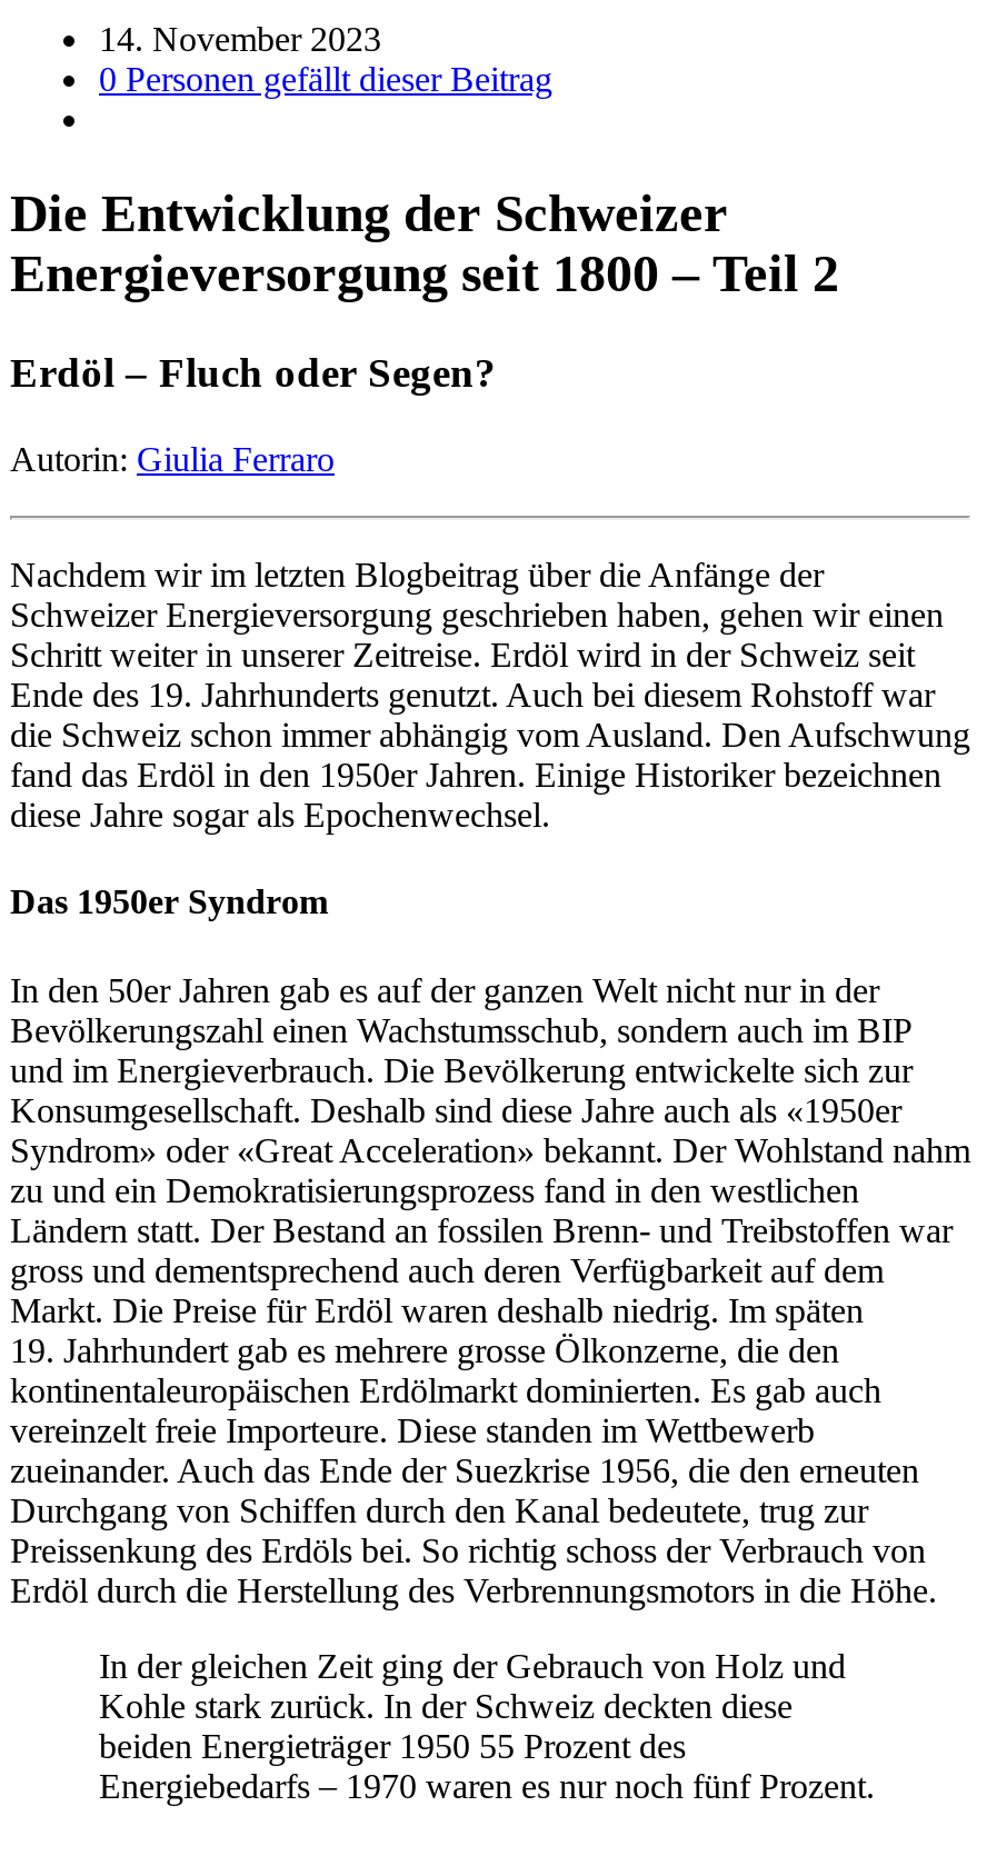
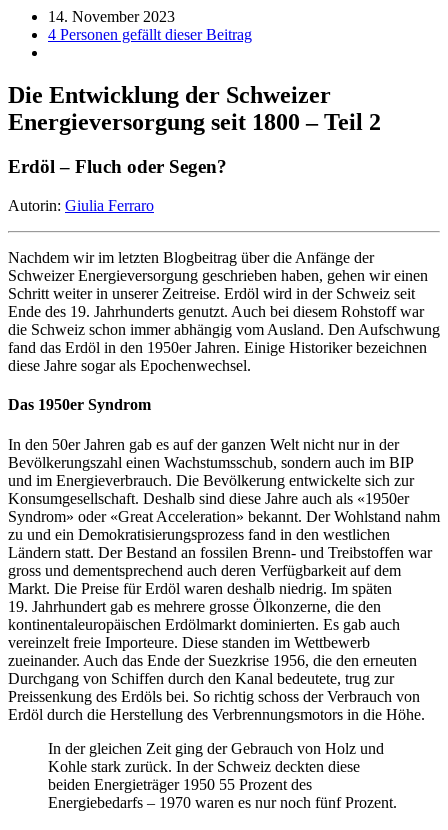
[99,61,552,99] 0 Personen gefällt dieser Beitrag -> [48,26,252,43] 4 Personen gefällt dieser Beitrag

